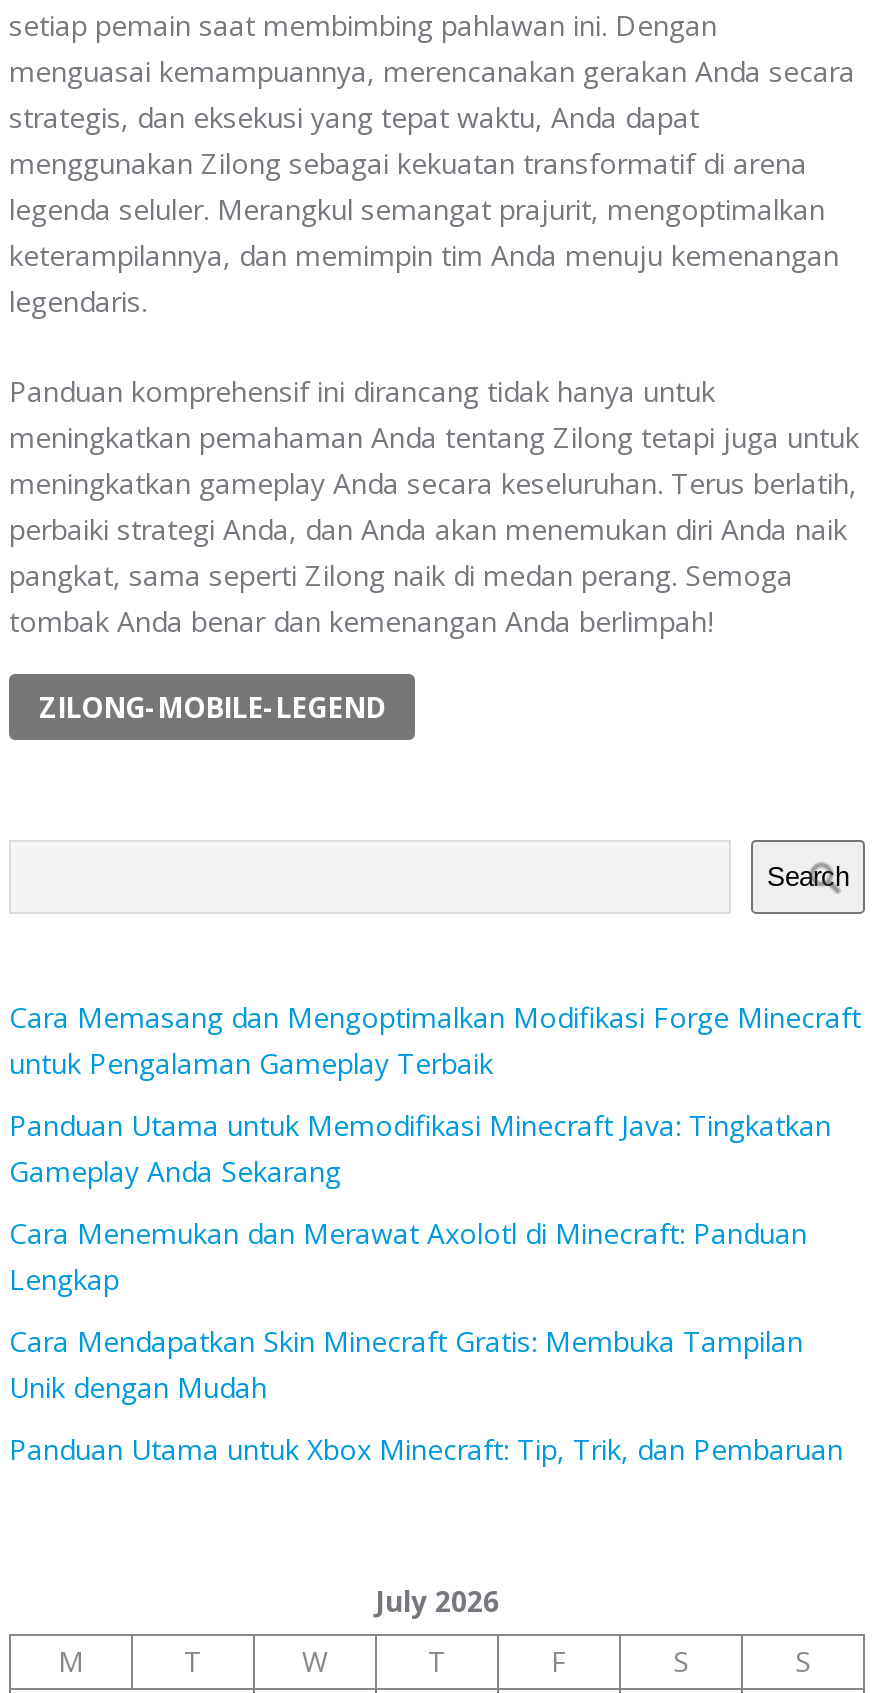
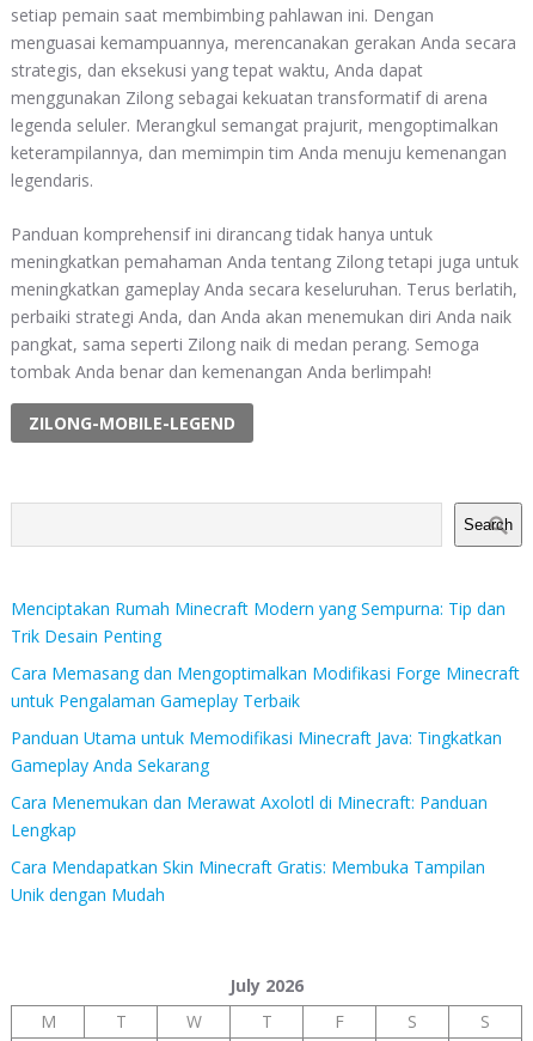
none -> [11,597,506,647] Menciptakan Rumah Minecraft Modern yang Sempurna: Tip dan | Trik Desain Penting
moved [9,998,861,1406] -> [11,662,520,906]: Cara Memasang dan Mengoptimalkan Modifikasi Forge Minecraft | untuk Pengalaman Gameplay Terbaik | Panduan Utama untuk Memodifikasi Minecraft Java: Tingkatkan | Gameplay Anda Sekarang | Cara Menemukan dan Merawat Axolotl di Minecraft: Panduan | Lengkap | Cara Mendapatkan Skin Minecraft Gratis: Membuka Tampilan | Unik dengan Mudah
[9,1430,843,1468] Panduan Utama untuk Xbox Minecraft: Tip, Trik, dan Pembaruan -> none

